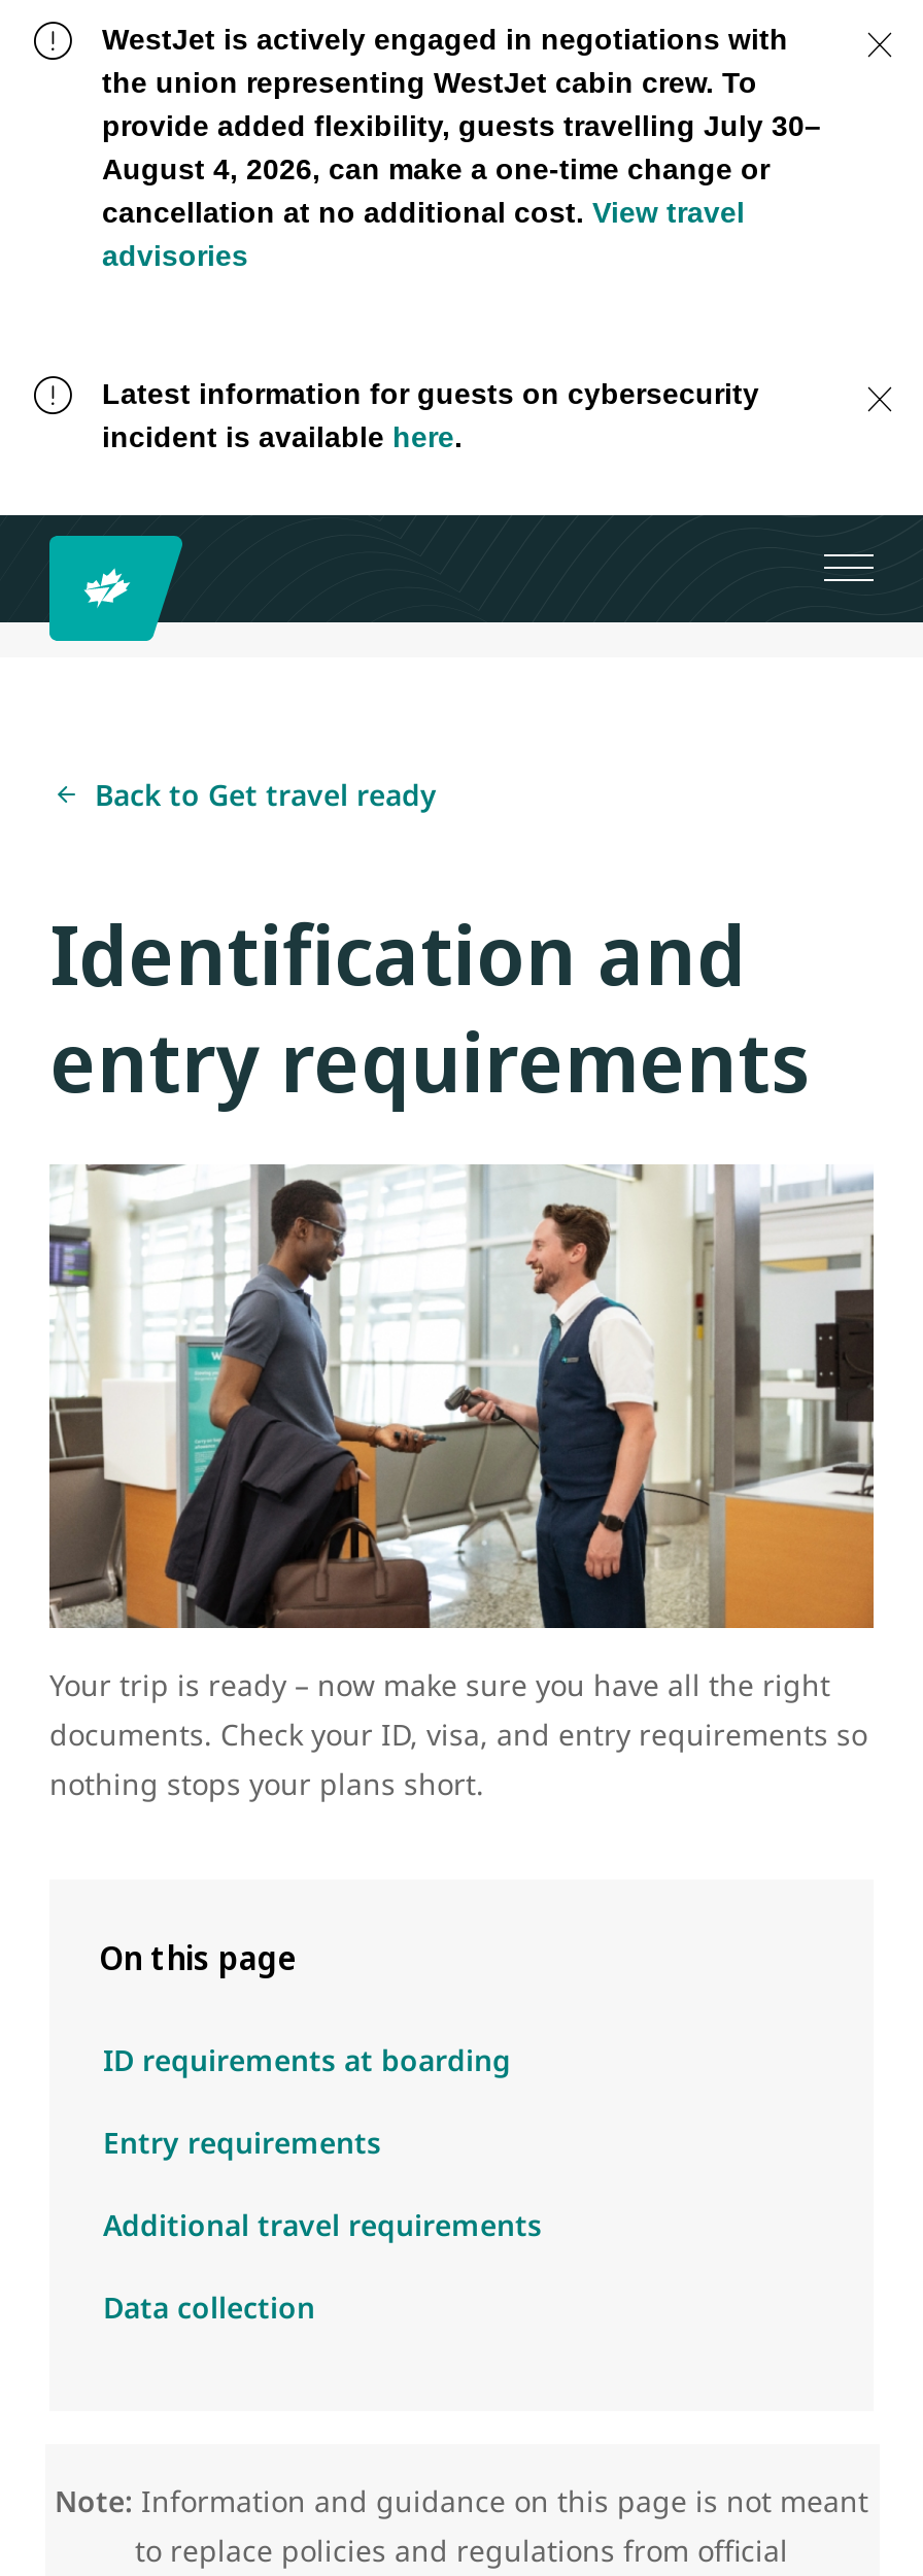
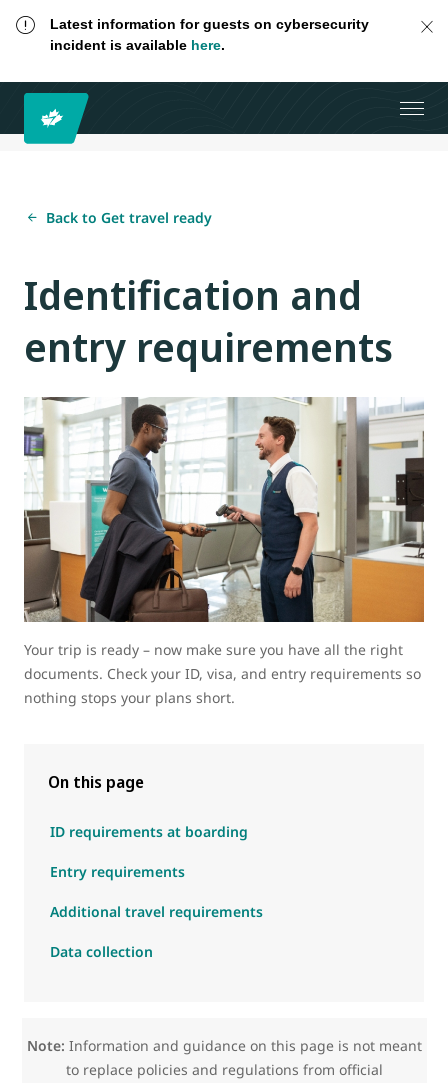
[102,23,821,272] WestJet is actively engaged in negotiations with | the union representing WestJet cabin crew. To | provide added flexibility, guests travelling July 30– | August 4, 2026, can make a one-time change or | cancellation at no additional cost. View travel | advisories -> none

